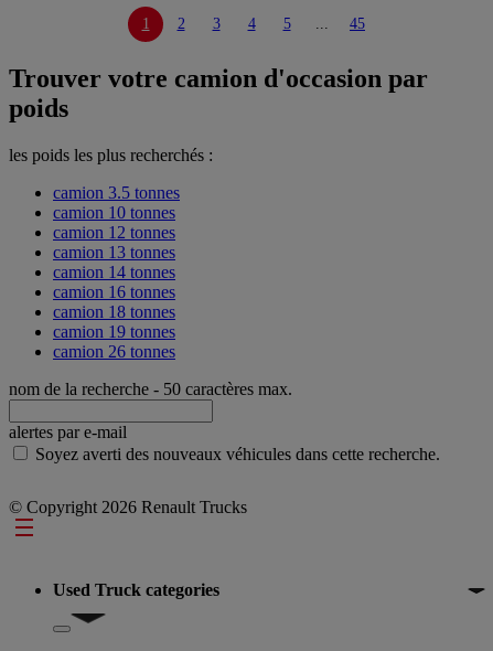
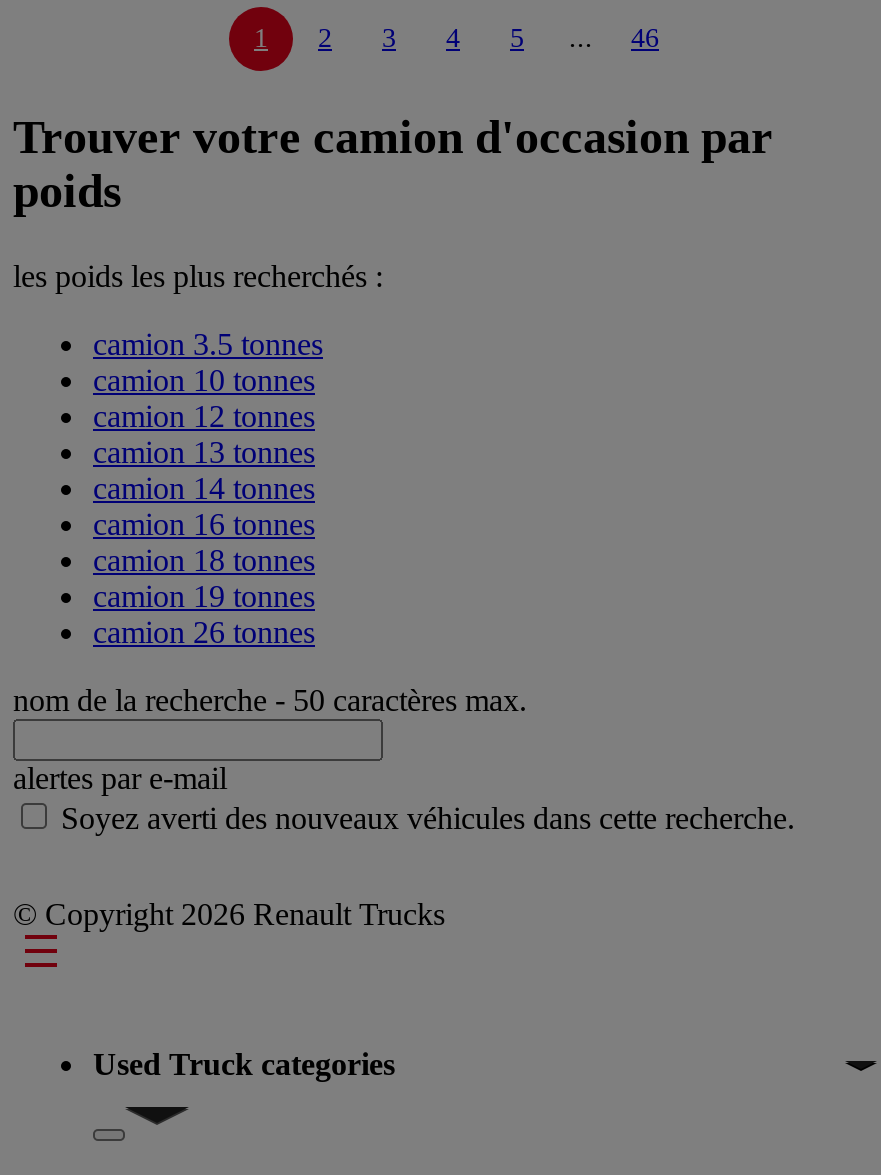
[350,16,365,32] 45 -> [631,23,659,53] 46

